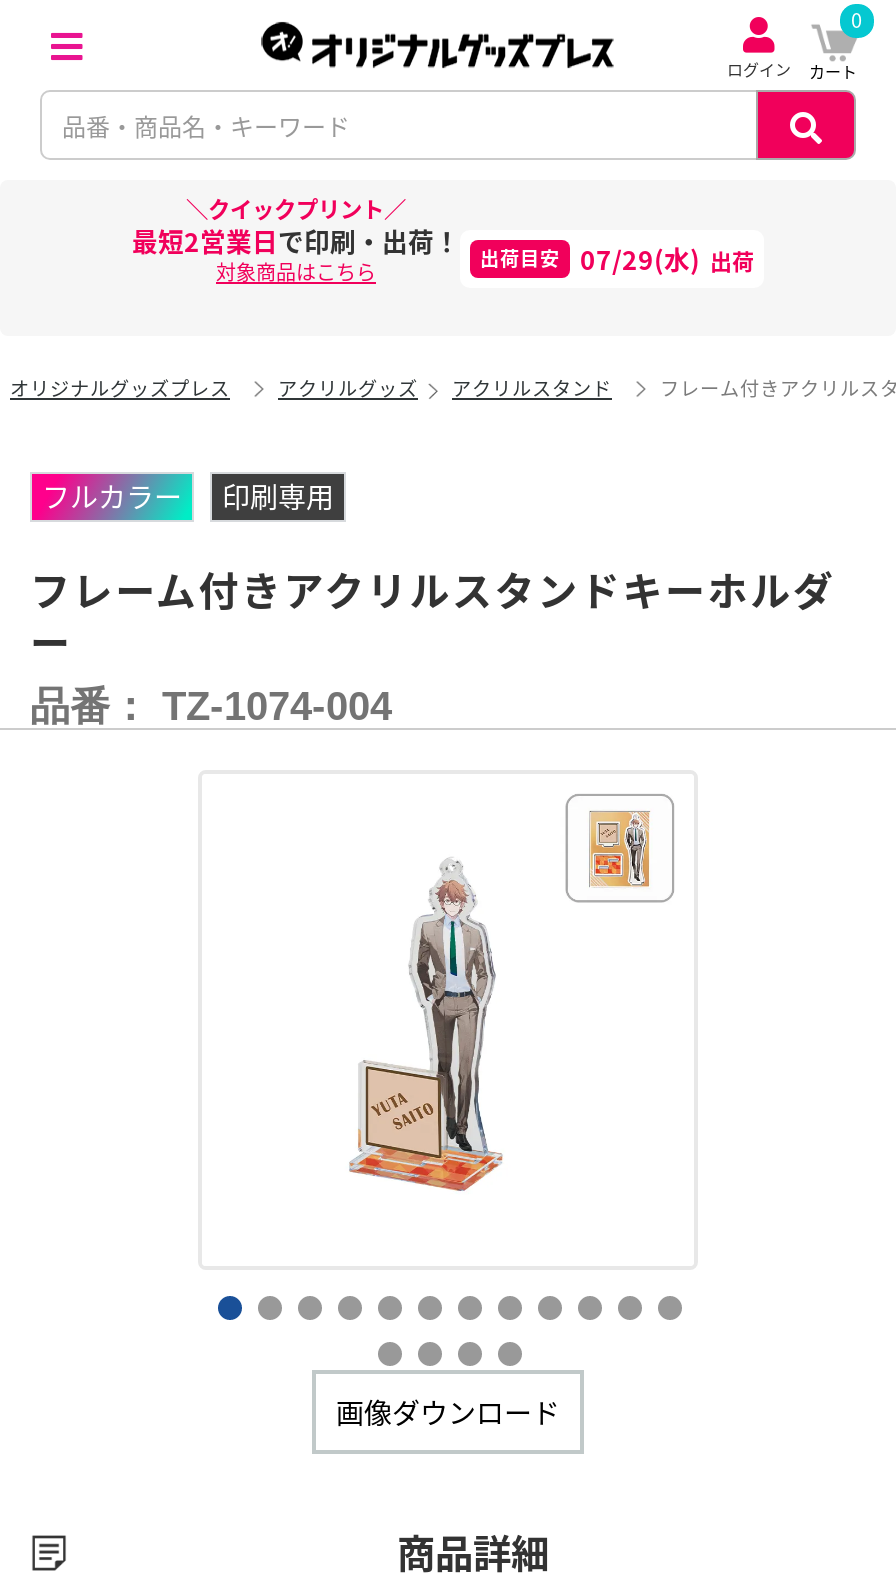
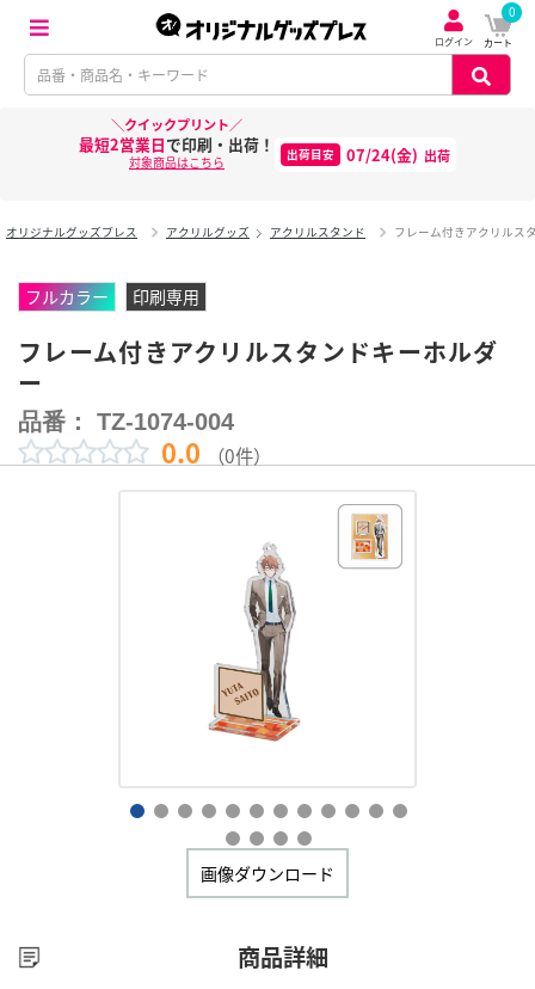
[132,222,754,278] 最短2営業日で印刷・出荷！ 出荷目安 07/29(水) 出荷 -> [79,133,450,166] 最短2営業日で印刷・出荷！ 出荷目安 07/24(金) 出荷
none -> [149,432,271,470] 0.0（0件）

